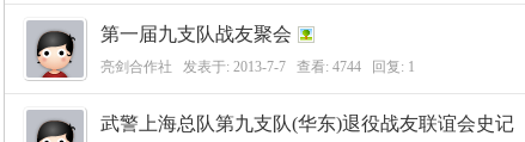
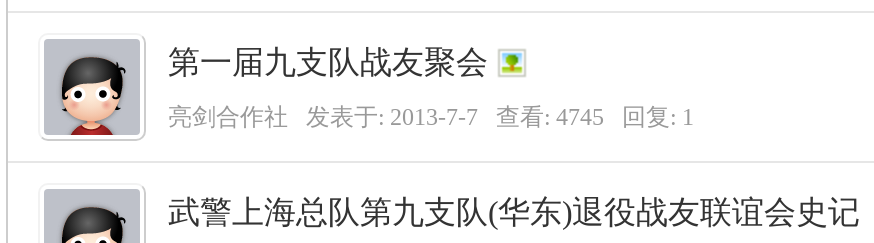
[100,58,415,75] 亮剑合作社发表于: 2013-7-7查看: 4744 回复: 1 -> [168,103,694,131] 亮剑合作社发表于: 2013-7-7查看: 4745 回复: 1

